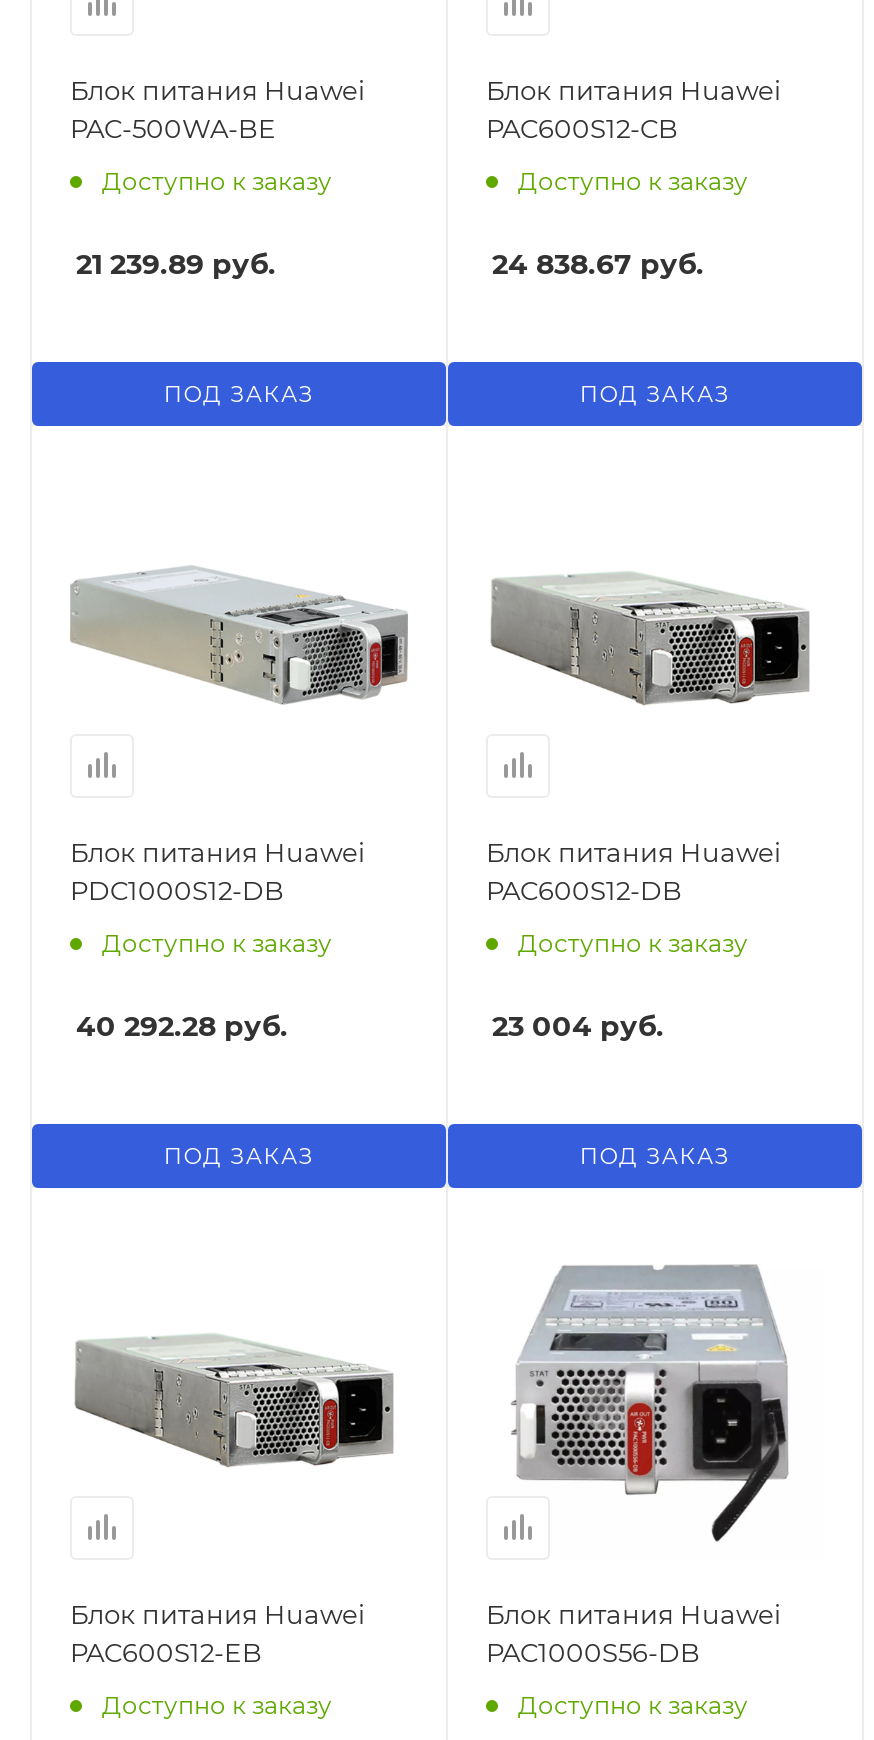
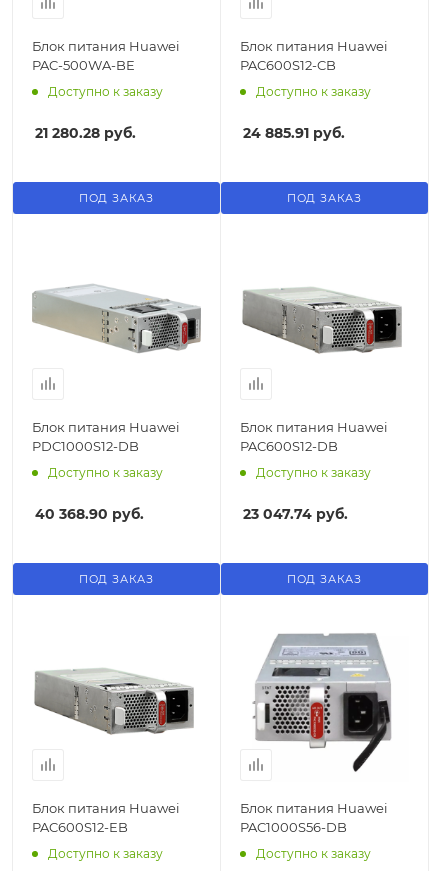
[76,245,276,281] 21 239.89 руб. -> [35,123,136,141] 21 280.28 руб.
[492,245,704,281] 24 838.67 руб. -> [243,123,345,141] 24 885.91 руб.
[76,1007,288,1043] 40 292.28 руб. -> [35,504,144,522] 40 368.90 руб.
[492,1007,664,1043] 23 004 руб. -> [243,504,348,522] 23 047.74 руб.

